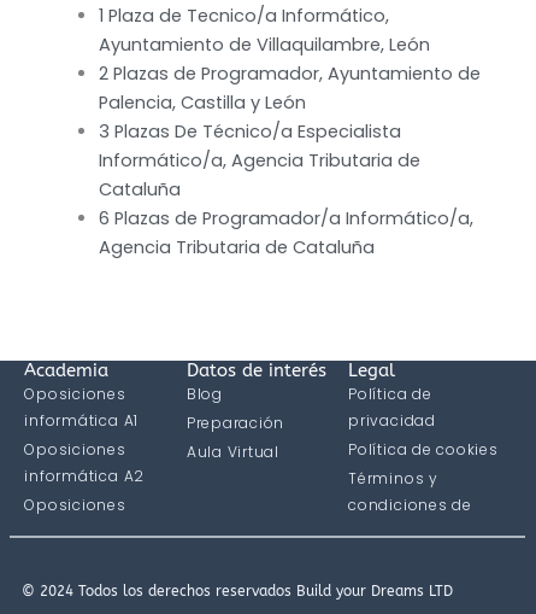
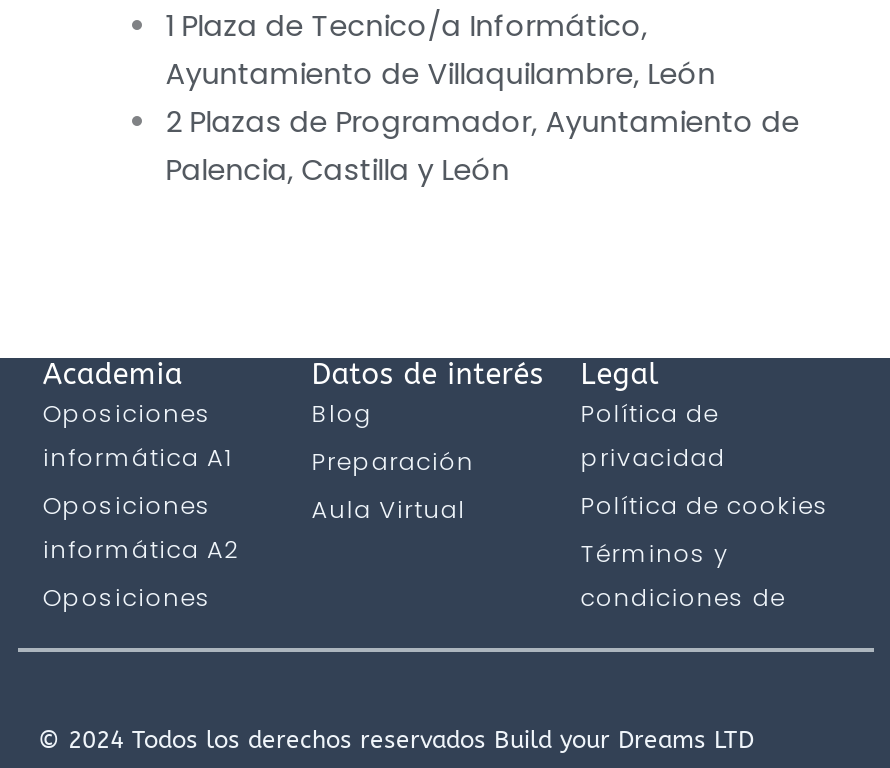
[99,119,473,259] 3 Plazas De Técnico/a Especialista | Informático/a, Agencia Tributaria de | Cataluña | 6 Plazas de Programador/a Informático/a, | Agencia Tributaria de Cataluña -> none

